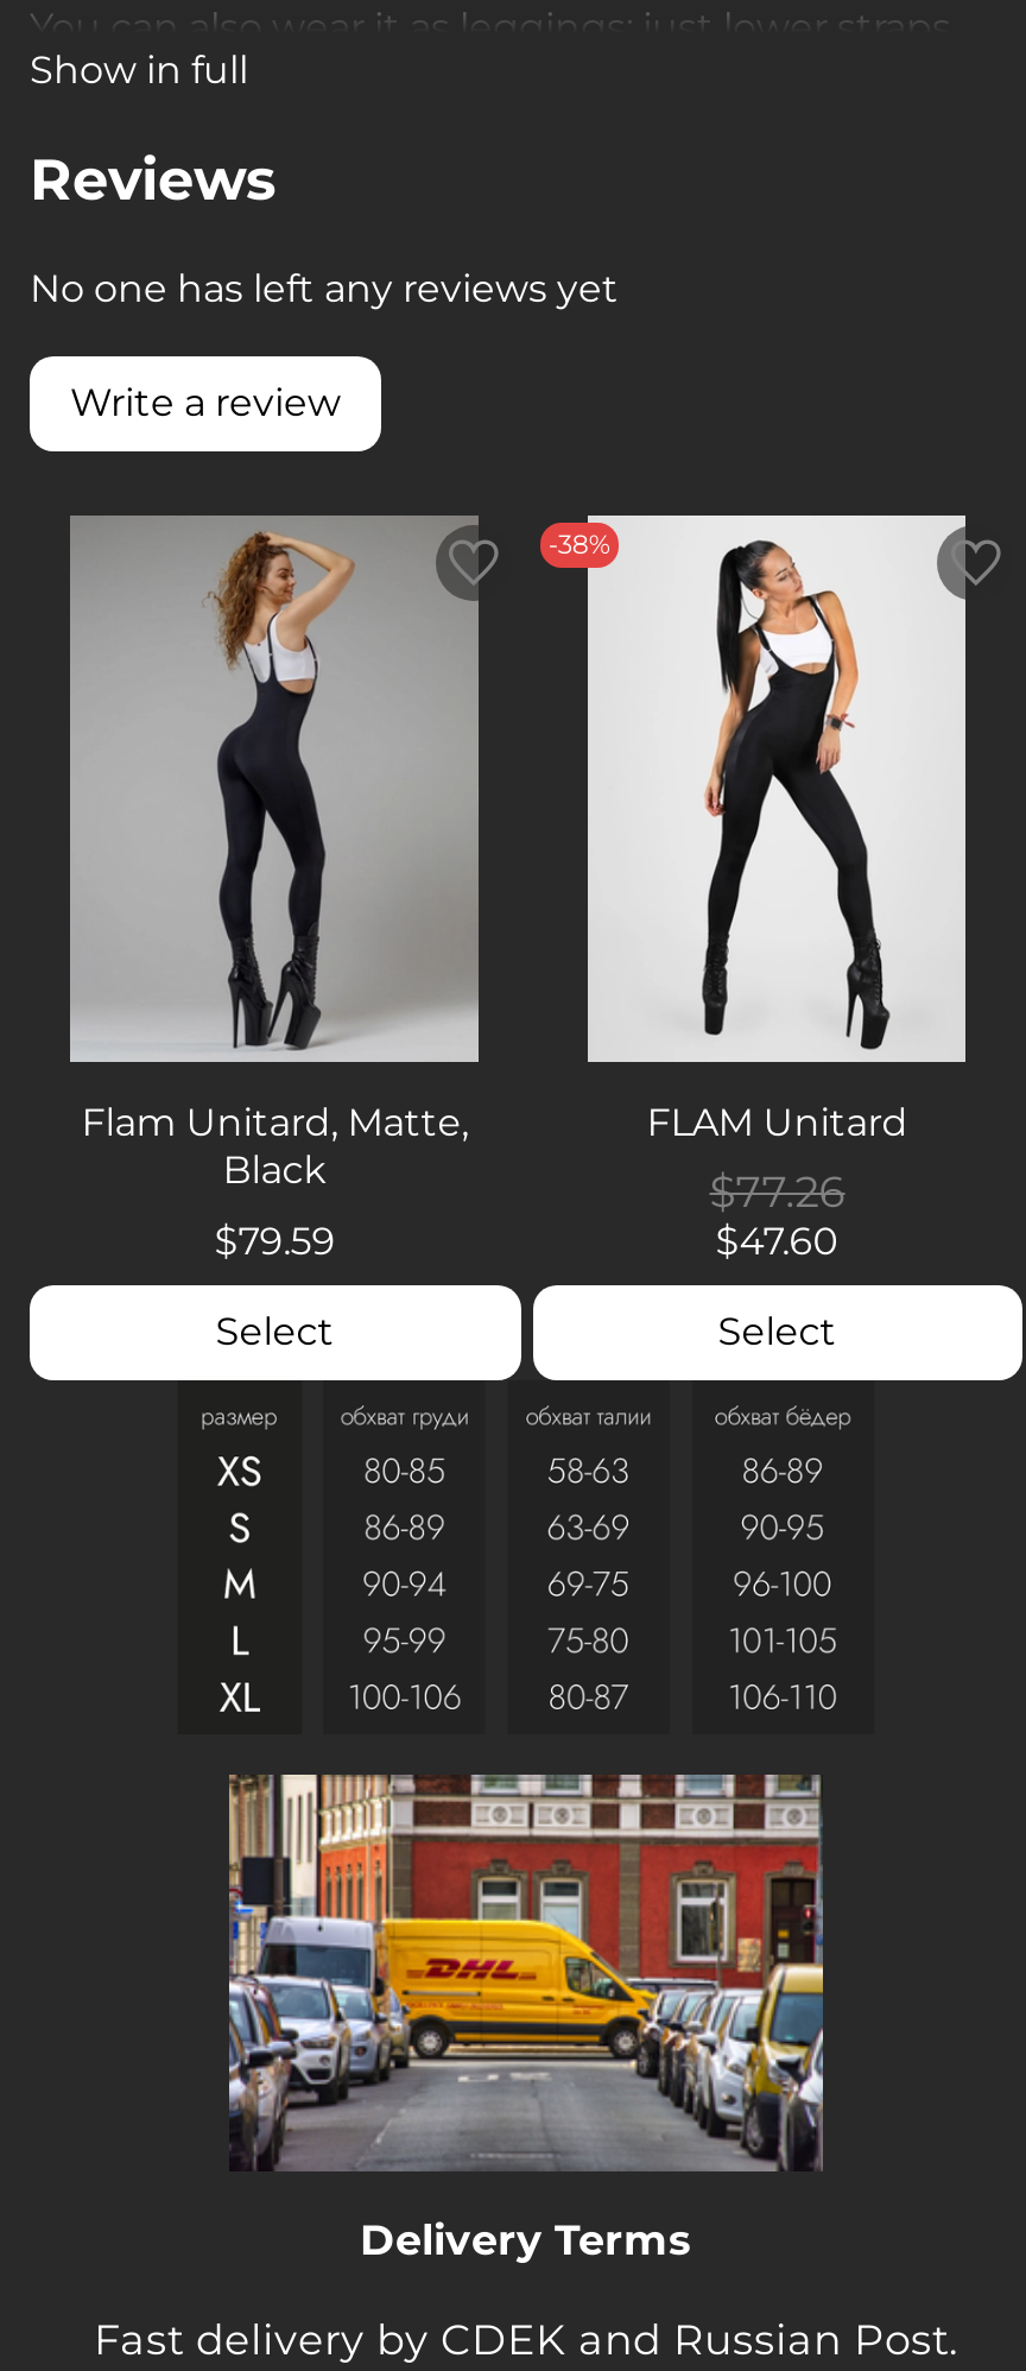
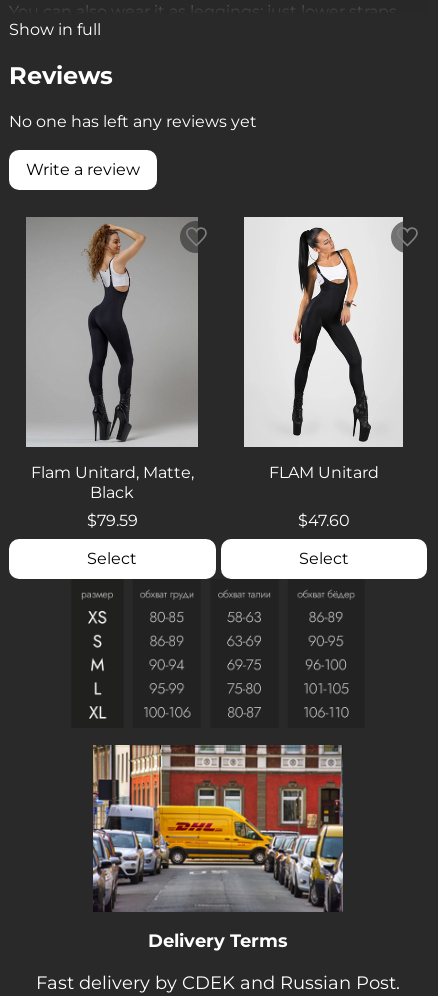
[548,527,610,561] -38% -> none
[709,1165,845,1218] $77.26 -> none

